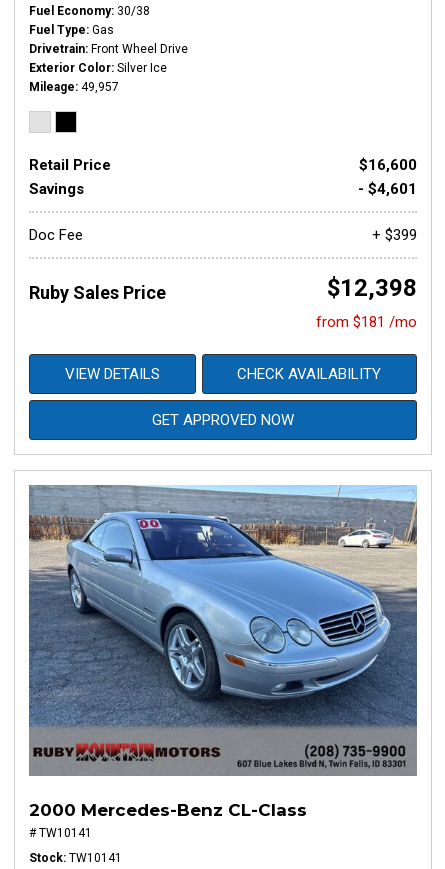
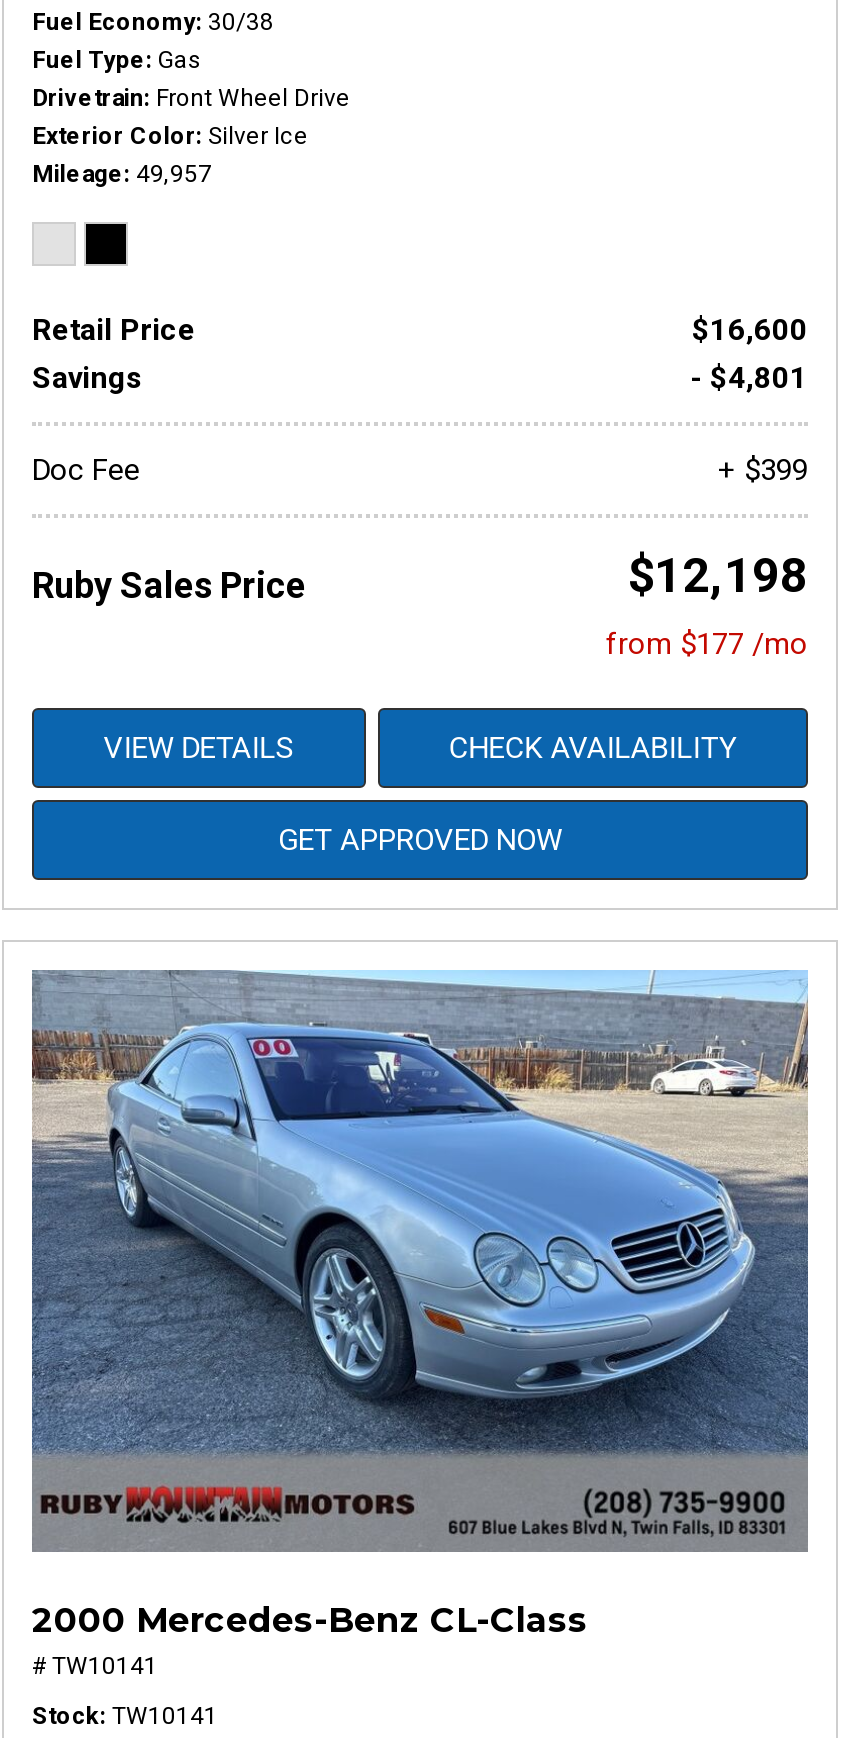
[358,180,417,198] - $4,601 -> [690,360,808,396] - $4,801
[327,274,417,302] $12,398 -> [628,548,808,604] $12,198
[316,313,417,331] from $181 /mo -> [606,626,808,662] from $177 /mo

